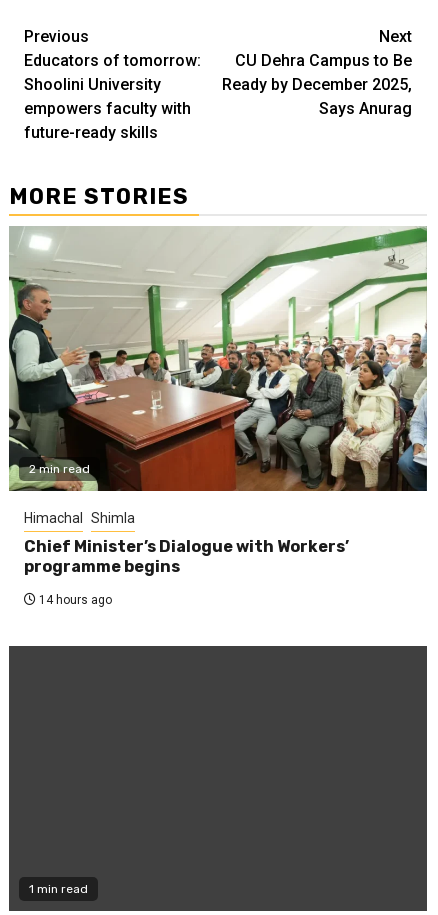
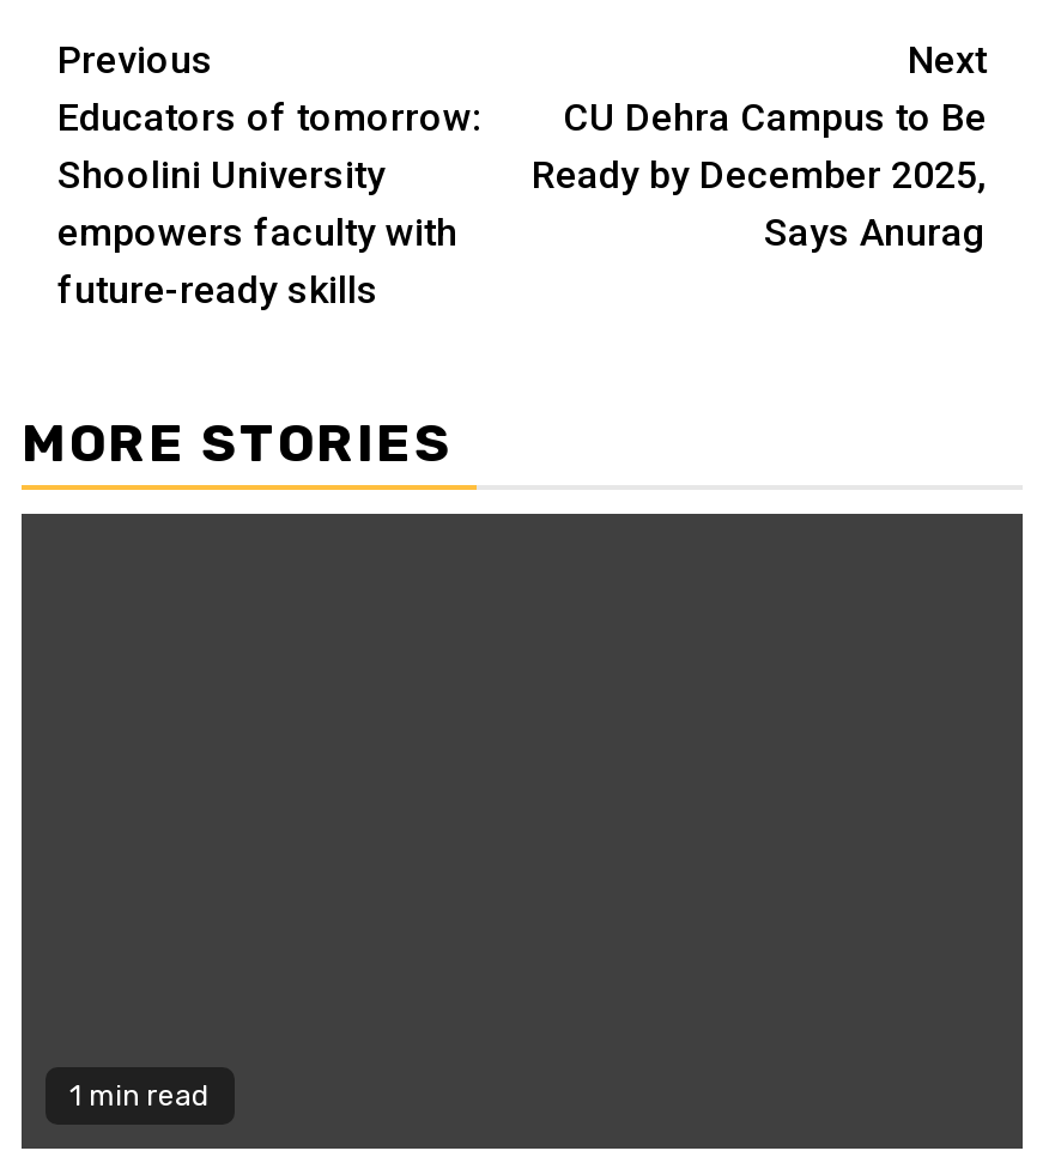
[9,226,428,607] [image] | 2 min read | Himachal Shimla | Chief Minister’s Dialogue with Workers’ | programme begins | 14 hours ago -> none

